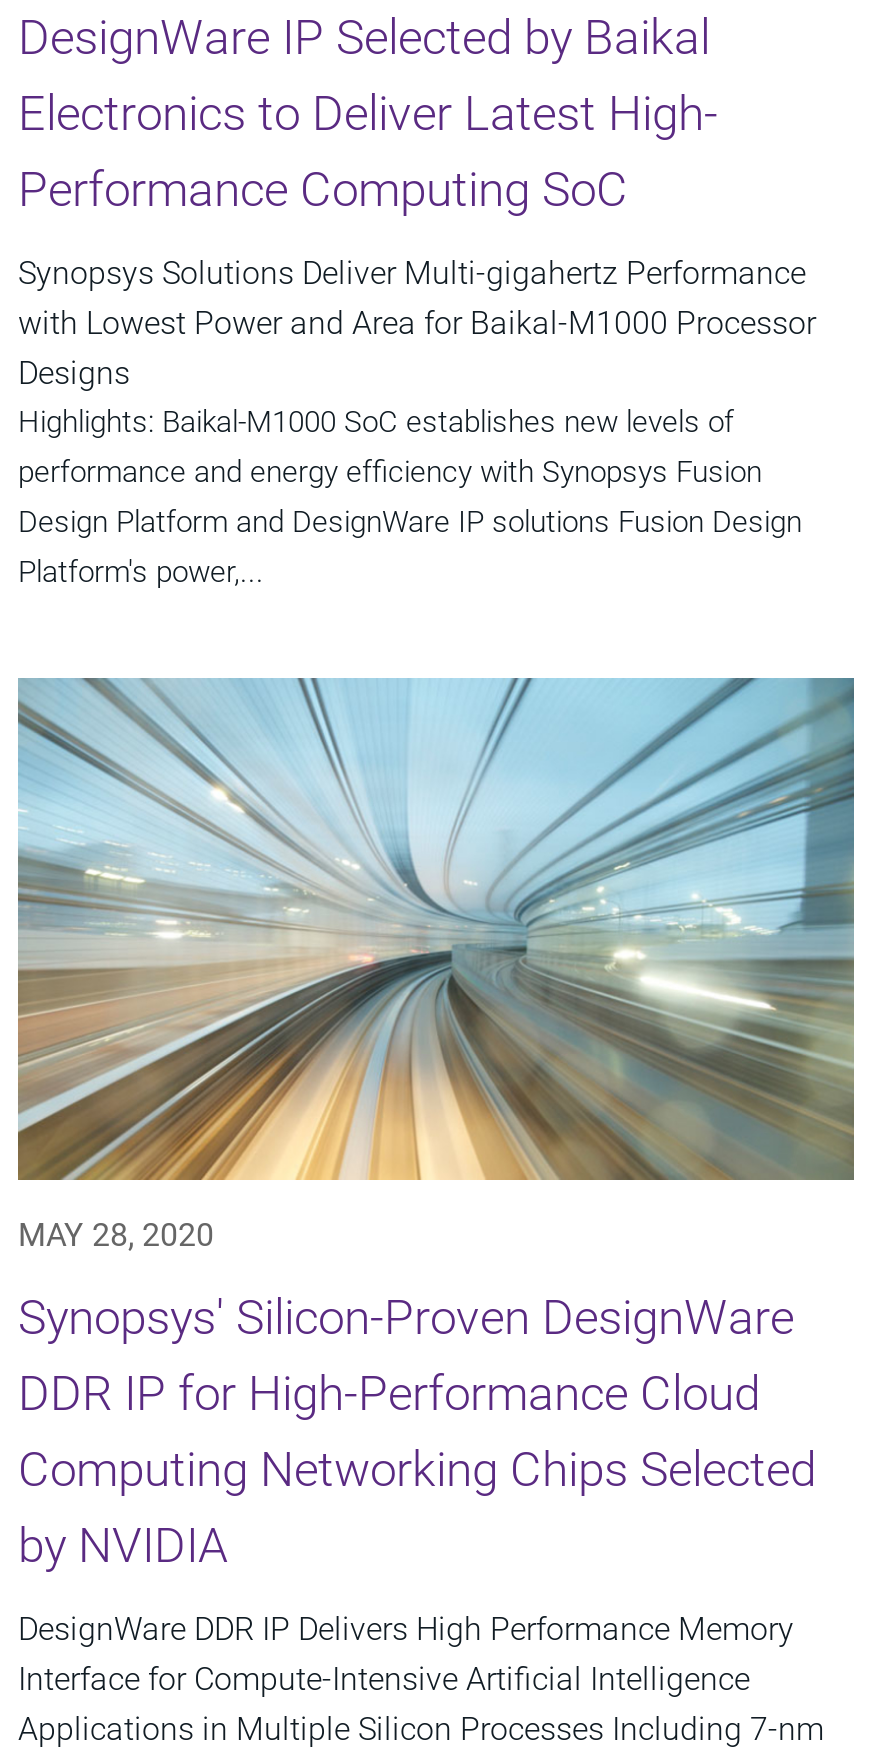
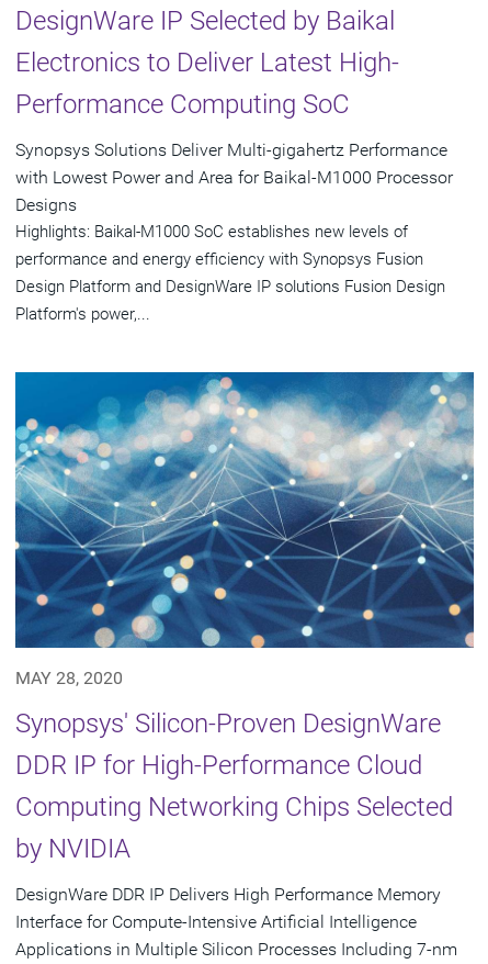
[16,677,856,1183] [image] -> [14,371,475,649] [image]

